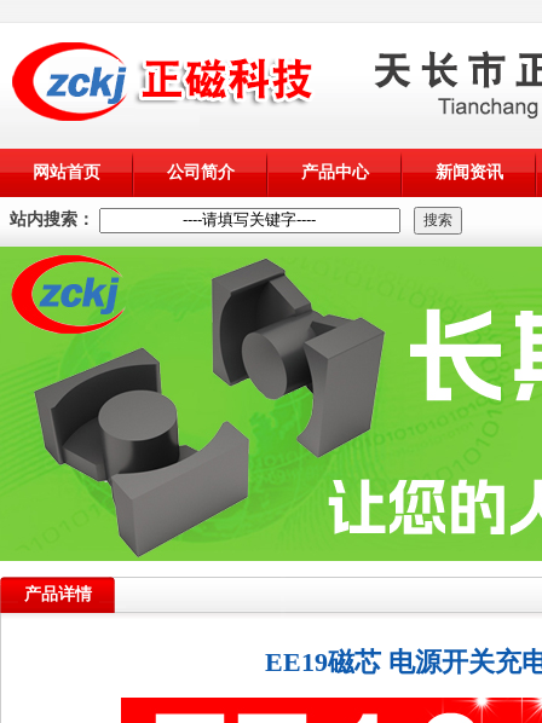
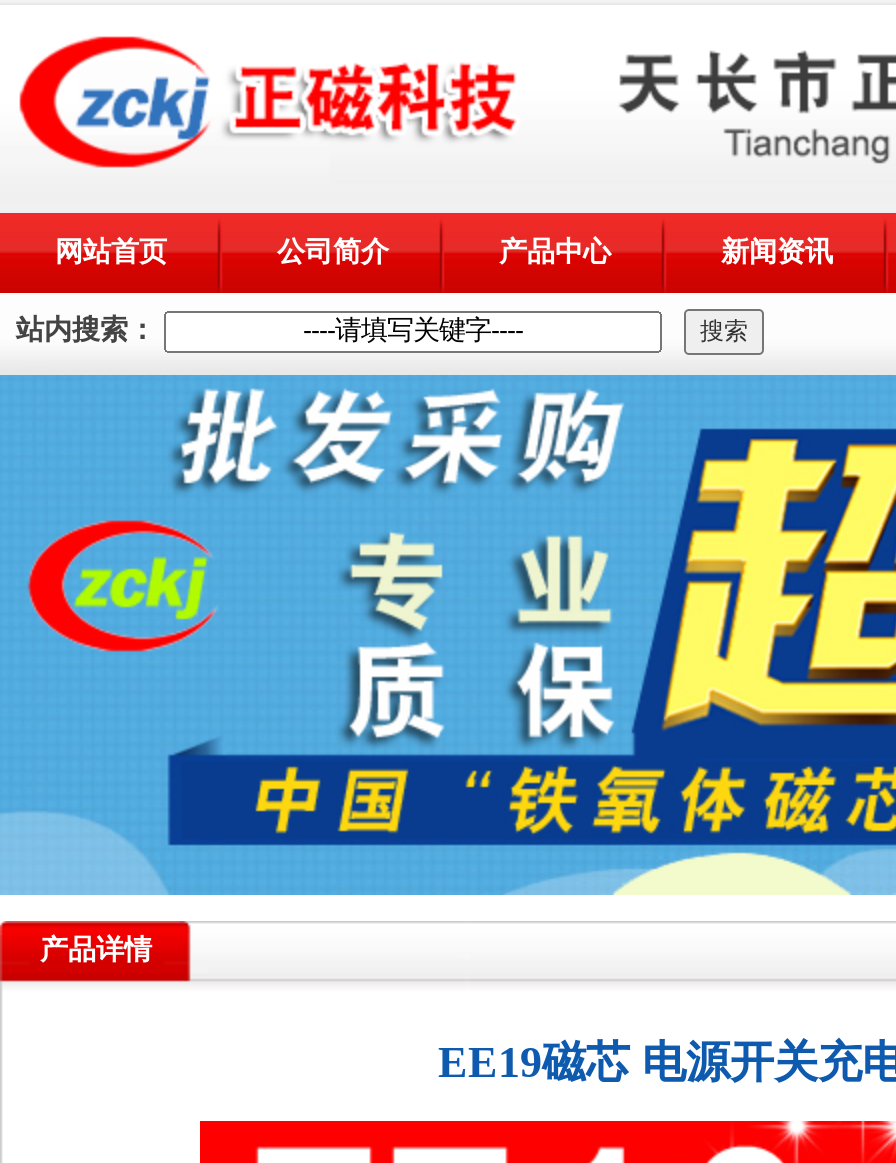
[4,245,538,562] [image] -> [6,373,890,897] [image]

